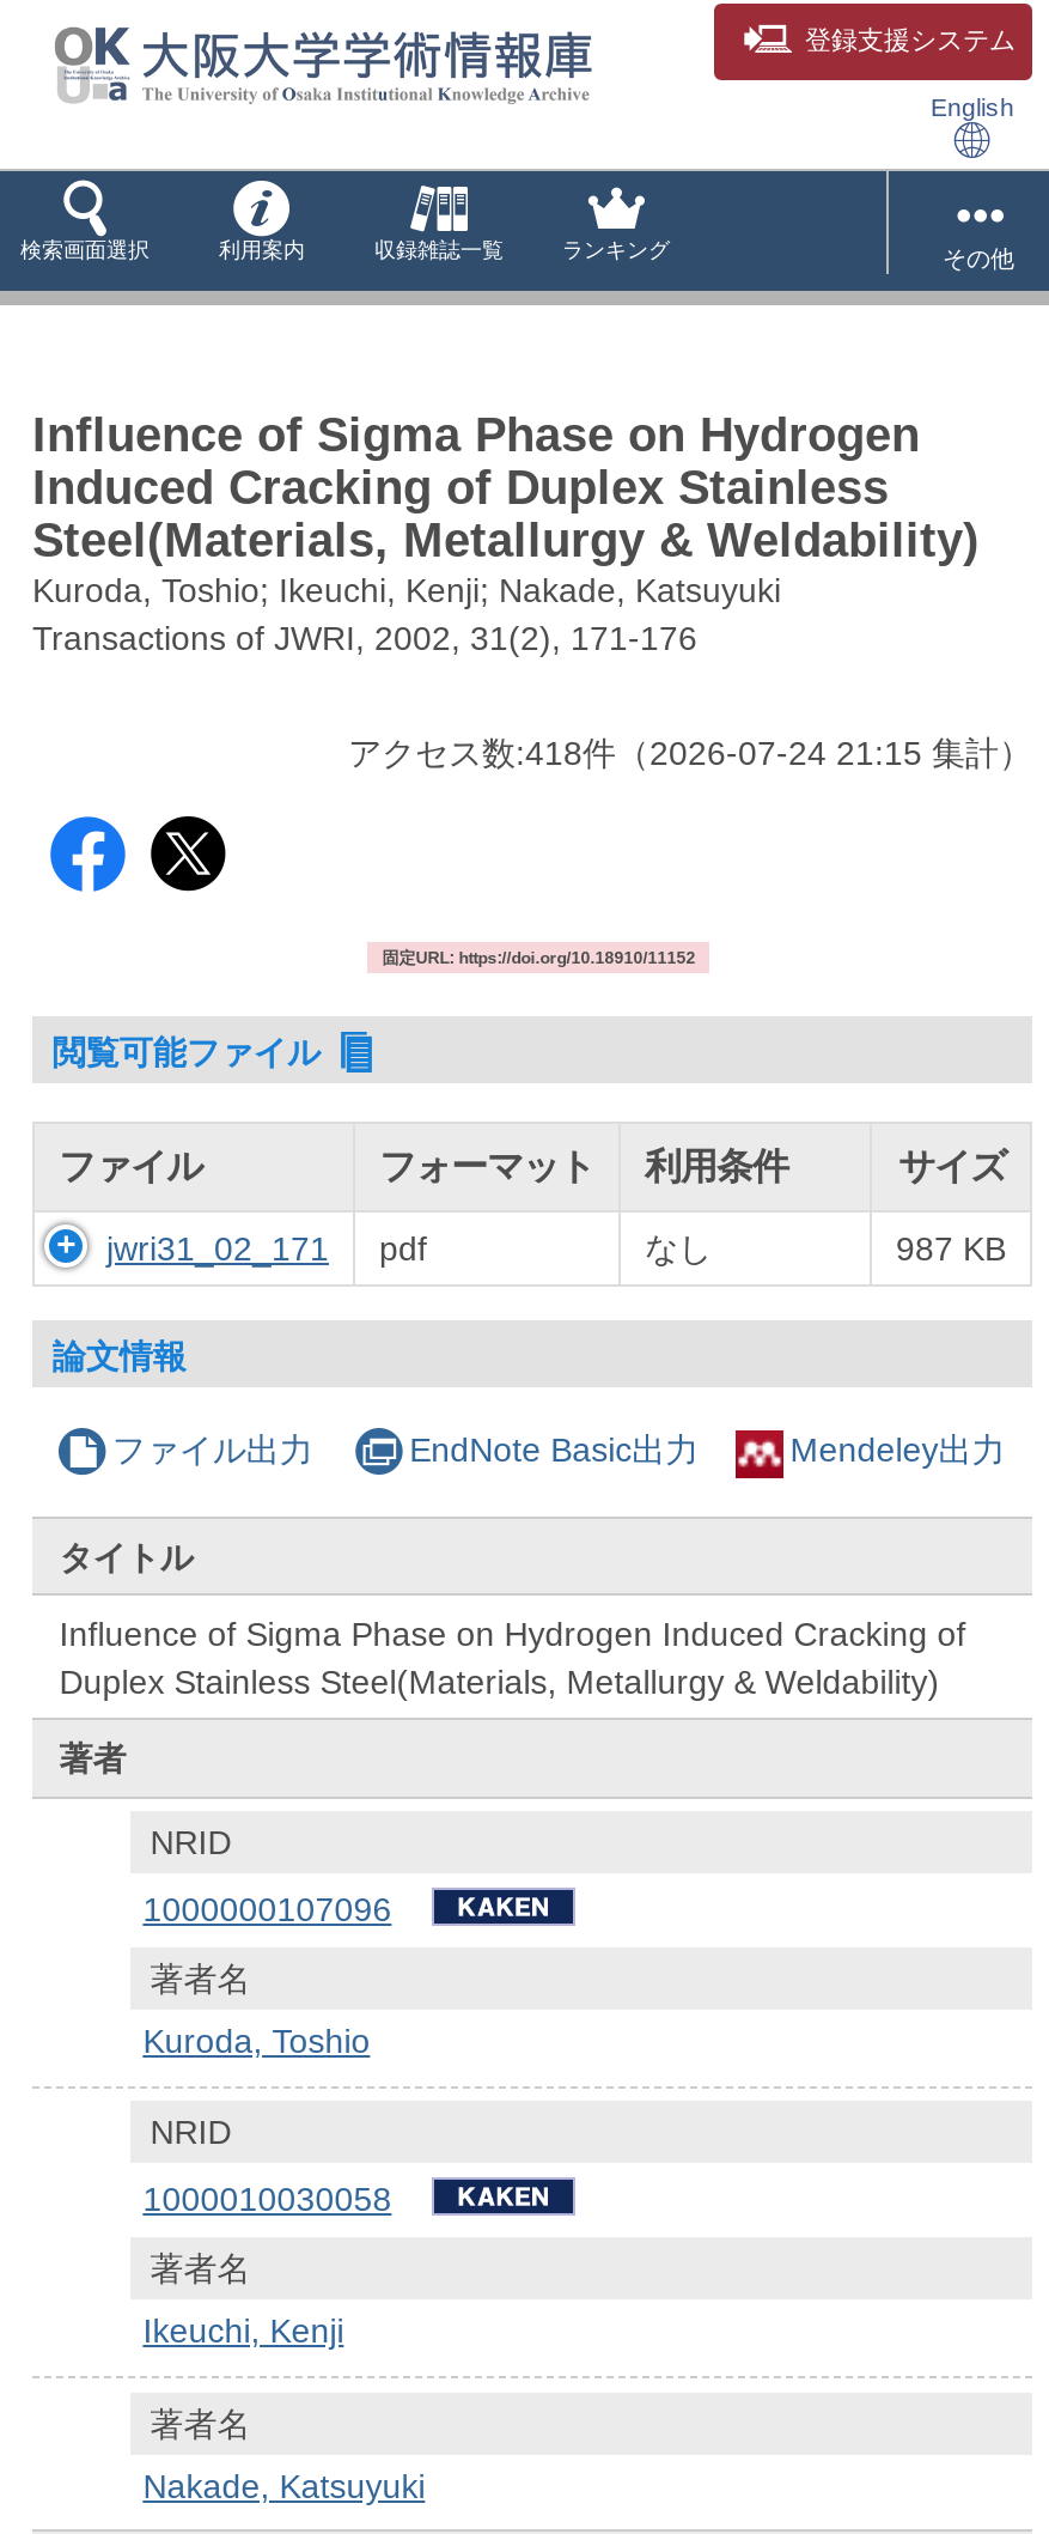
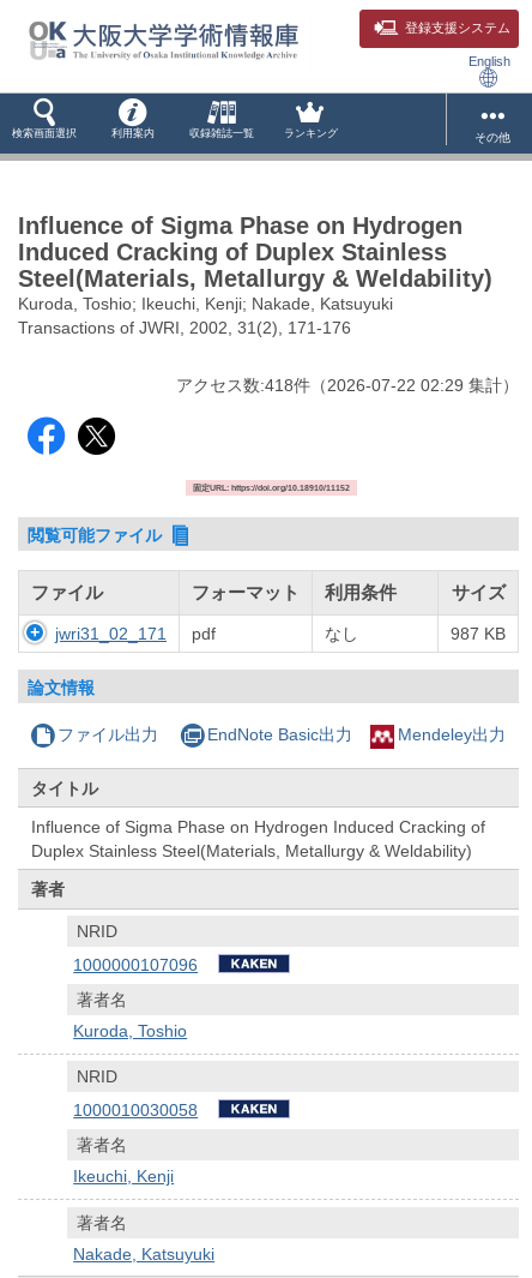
[348,734,1032,772] アクセス数:418件（2026-07-24 21:15 集計） -> [176,376,519,395] アクセス数:418件（2026-07-22 02:29 集計）

